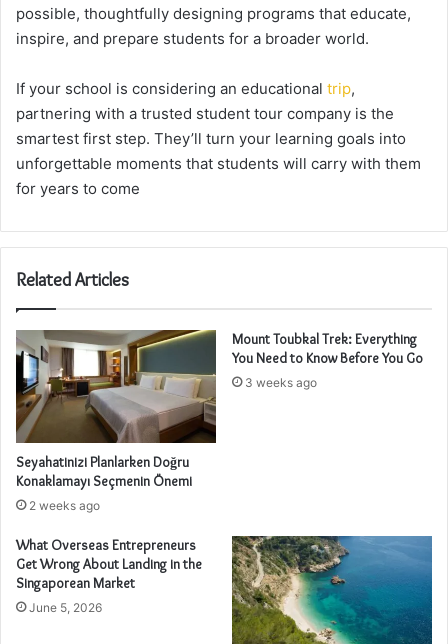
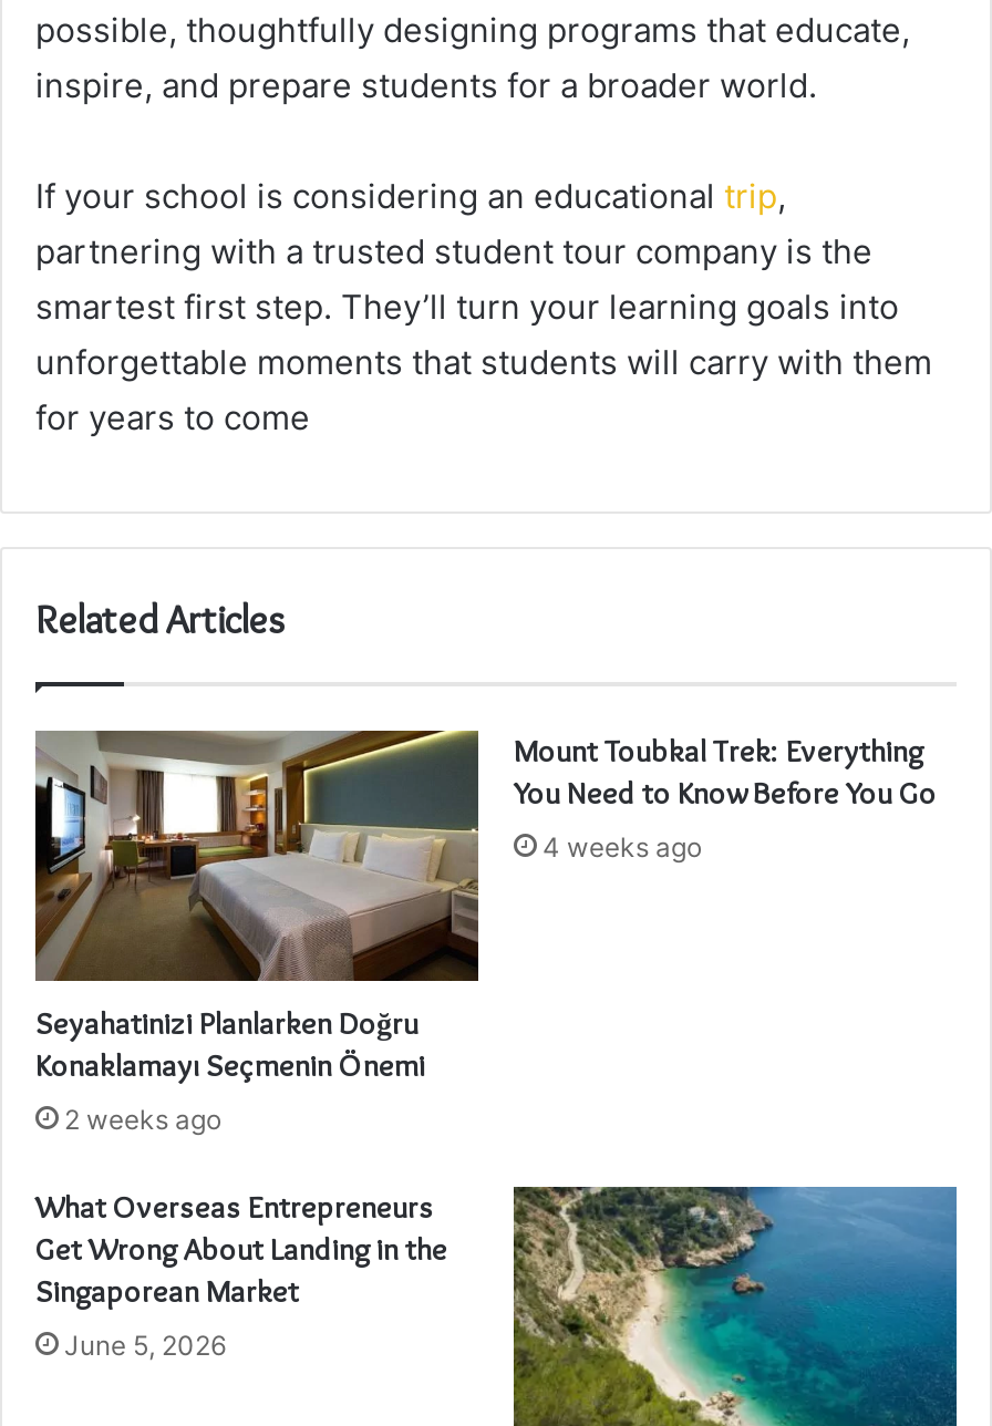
[245,375,317,390] 3 weeks ago -> [542,830,702,864] 4 weeks ago

